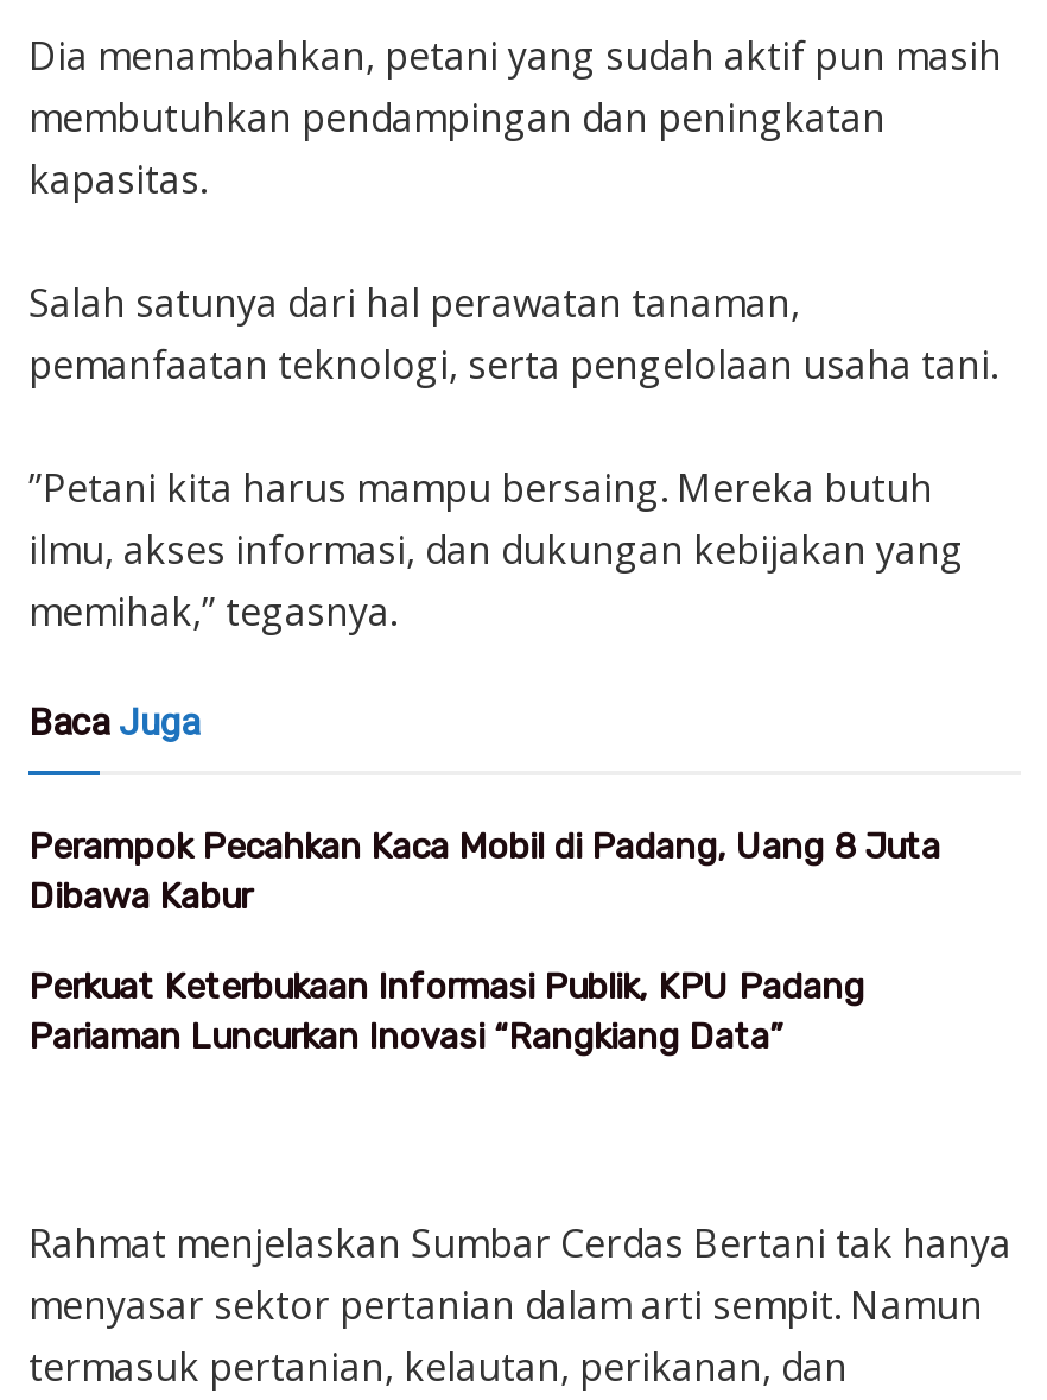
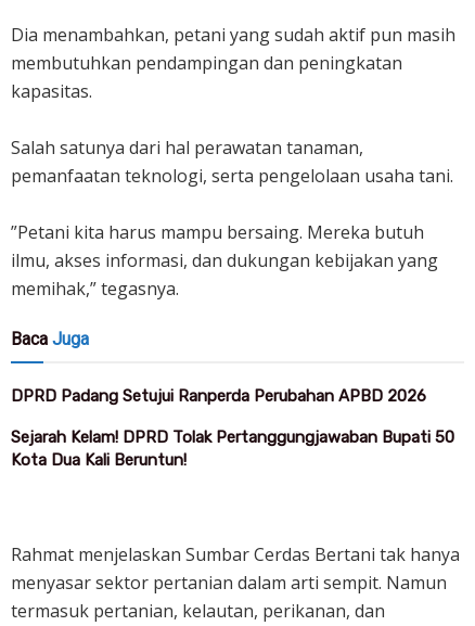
[28,826,940,918] Perampok Pecahkan Kaca Mobil di Padang, Uang 8 Juta | Dibawa Kabur -> [11,386,426,406] DPRD Padang Setujui Ranperda Perubahan APBD 2026
[28,966,864,1058] Perkuat Keterbukaan Informasi Publik, KPU Padang | Pariaman Luncurkan Inovasi “Rangkiang Data” -> [11,428,454,470] Sejarah Kelam! DPRD Tolak Pertanggungjawaban Bupati 50 | Kota Dua Kali Beruntun!

